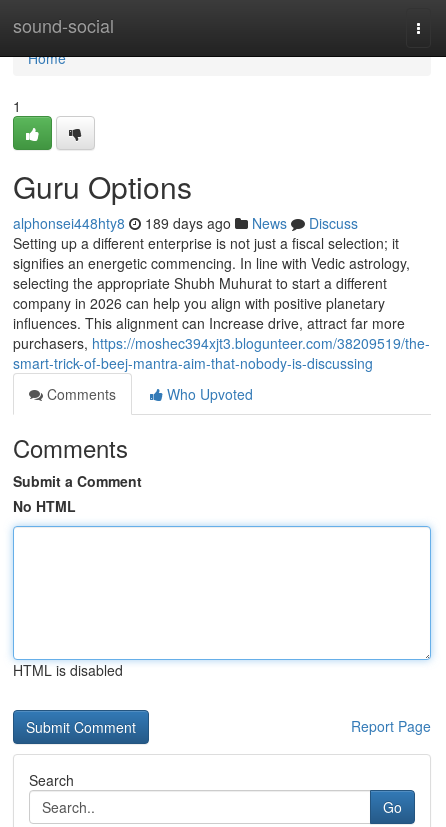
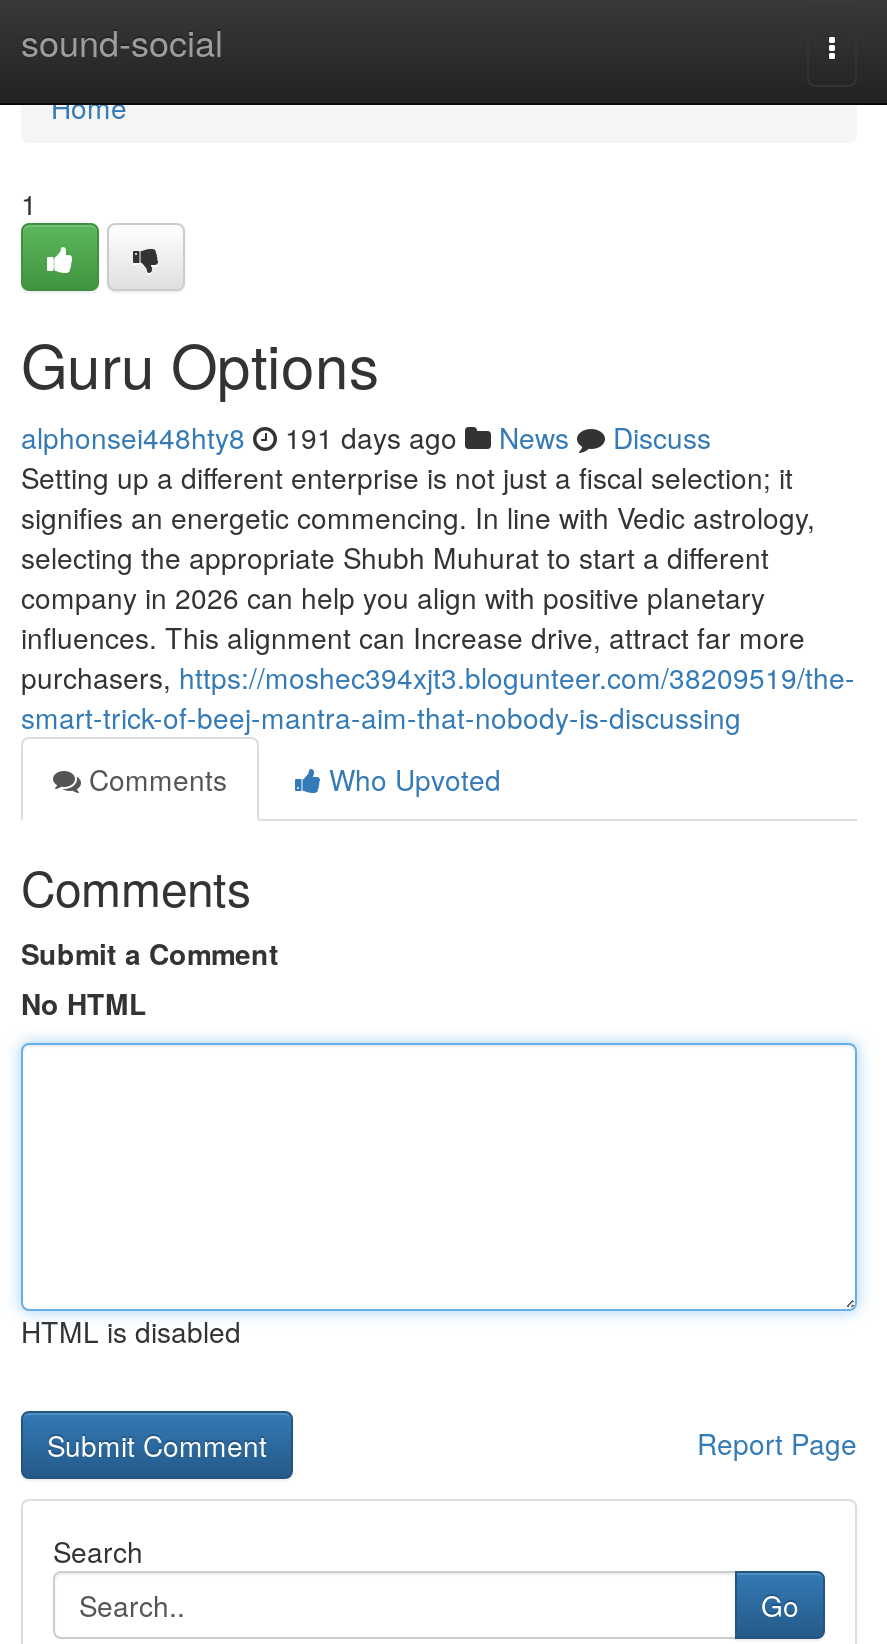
[13,213,358,233] alphonsei448hty8 189 days ago News Discuss -> [21,417,711,457] alphonsei448hty8 191 days ago News Discuss

